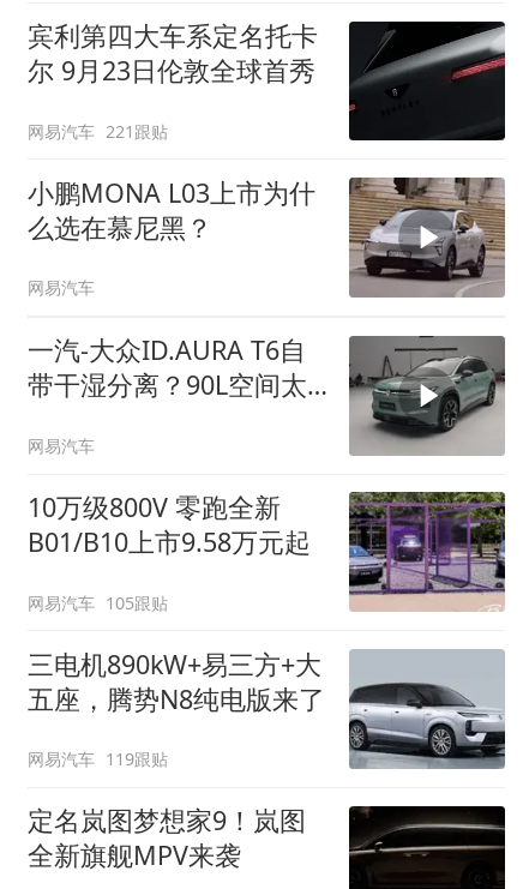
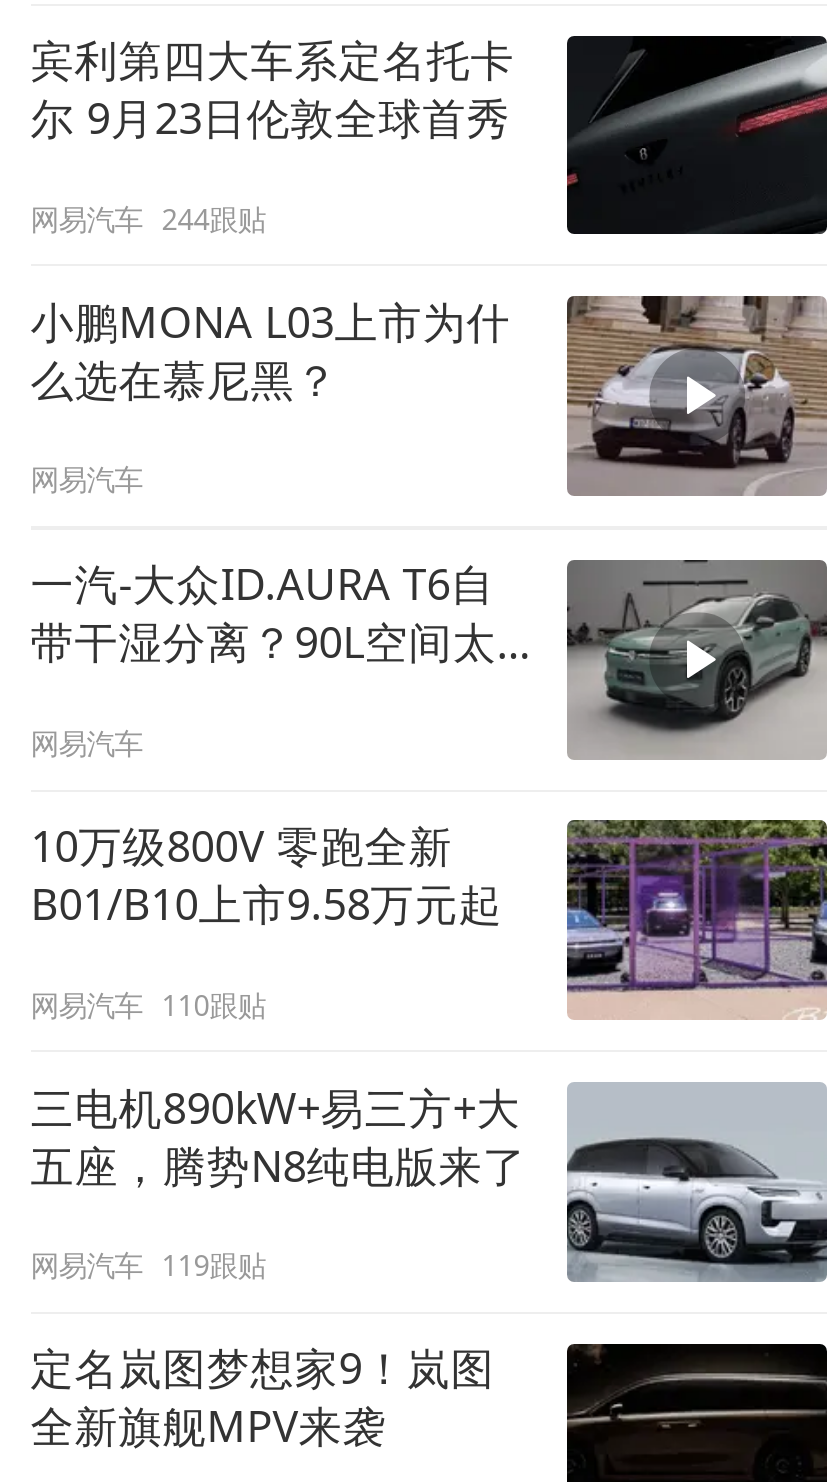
[27,120,168,142] 网易汽车 221跟贴 -> [30,199,266,237] 网易汽车 244跟贴
[27,591,168,614] 网易汽车 105跟贴 -> [30,985,266,1023] 网易汽车 110跟贴

